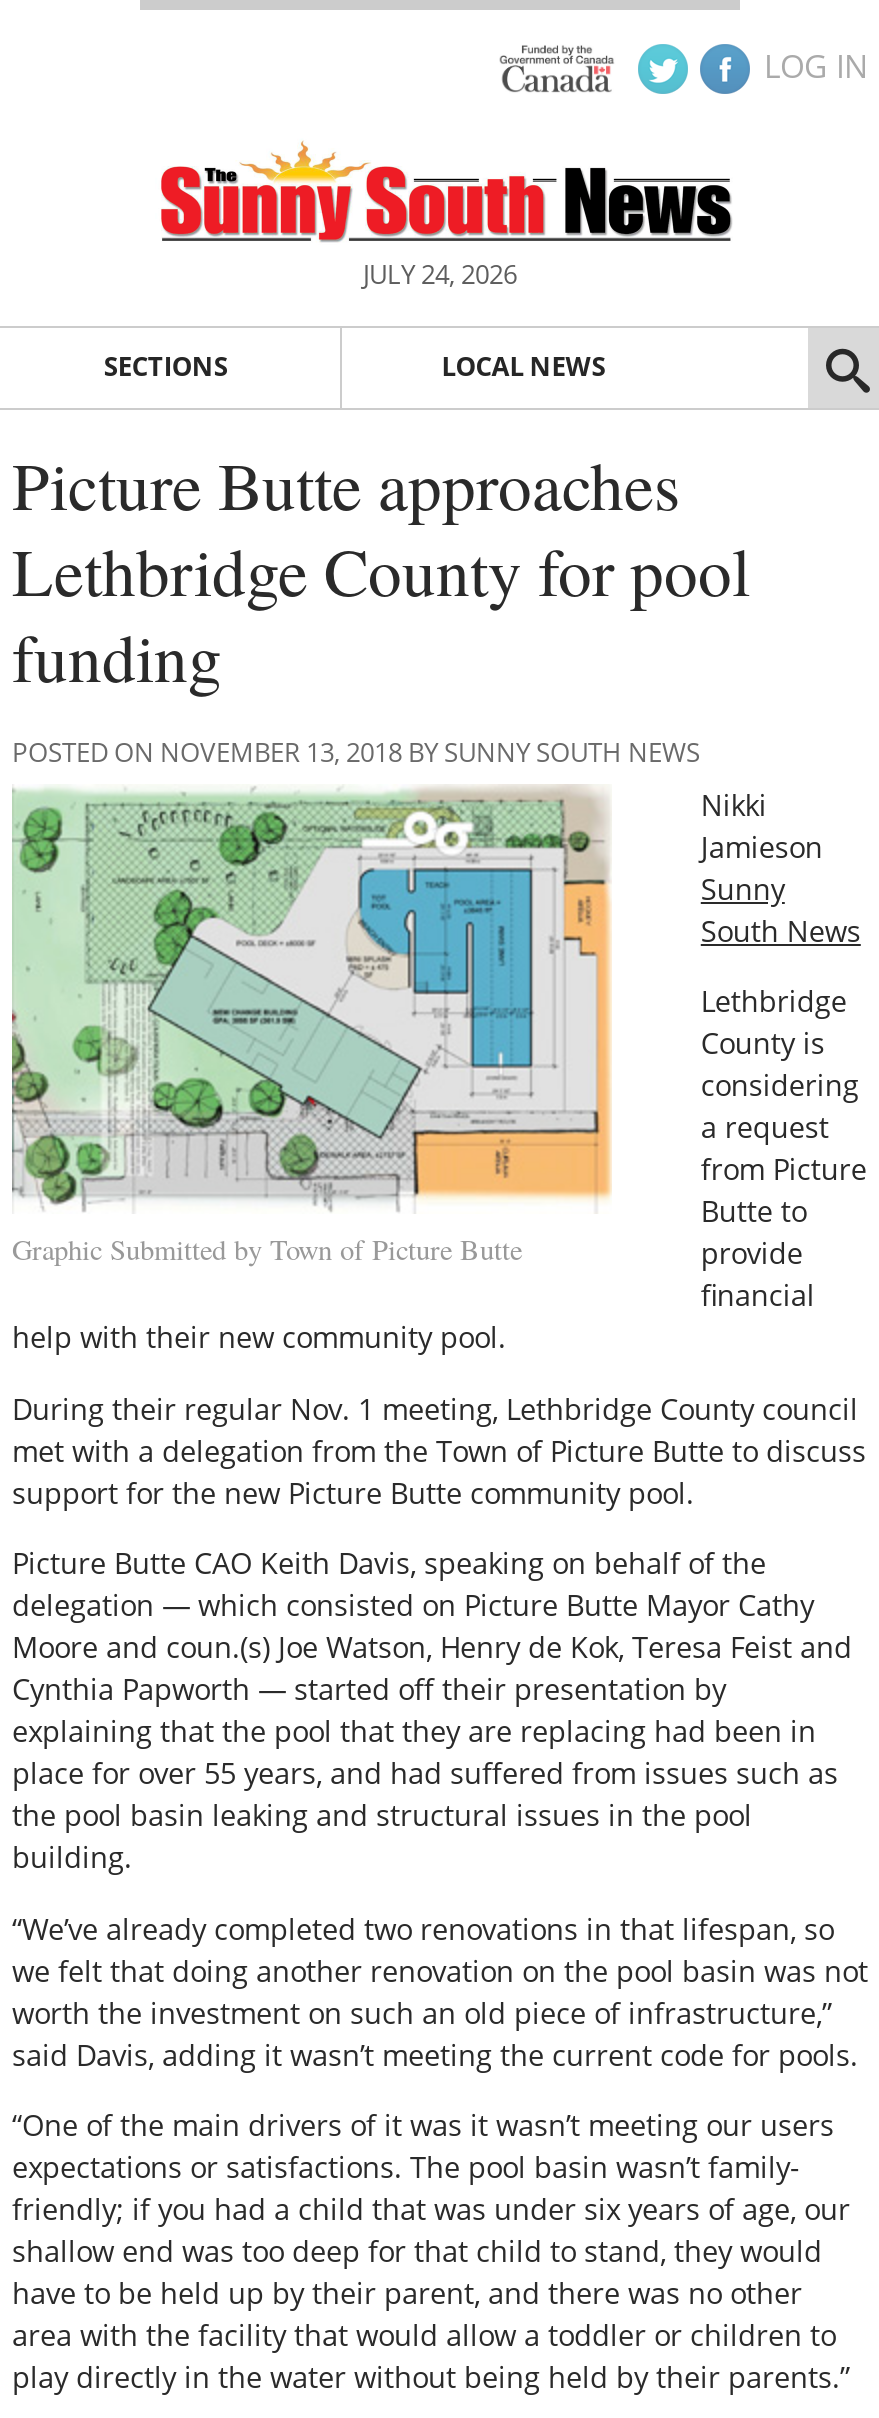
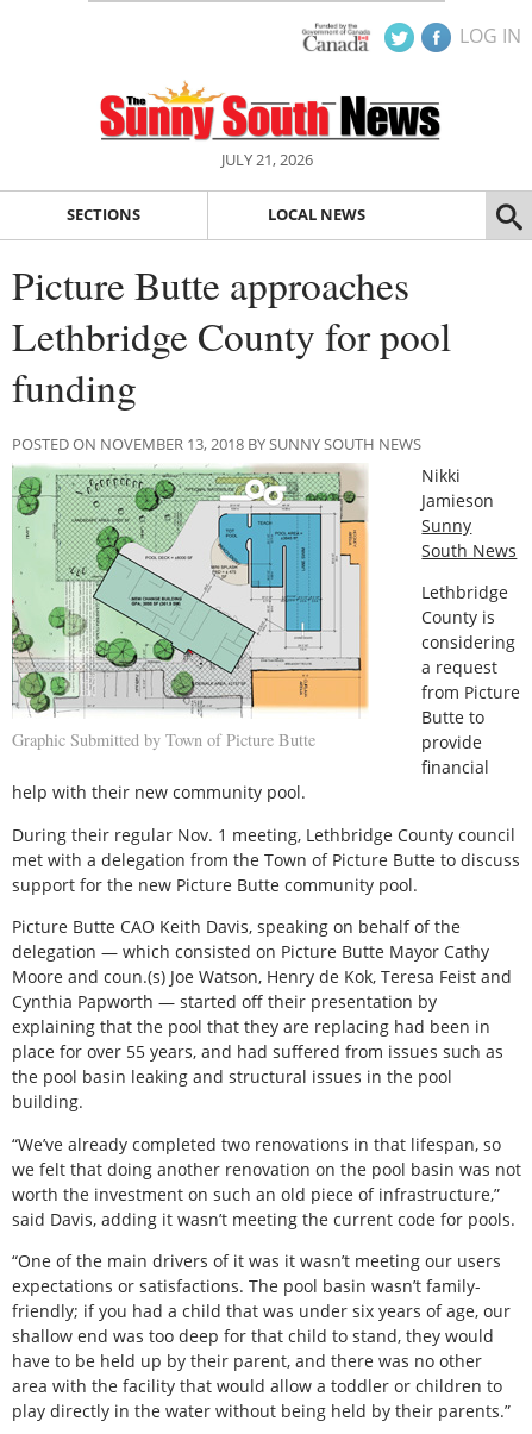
[363,256,517,292] JULY 24, 2026 -> [221,149,312,170] JULY 21, 2026

